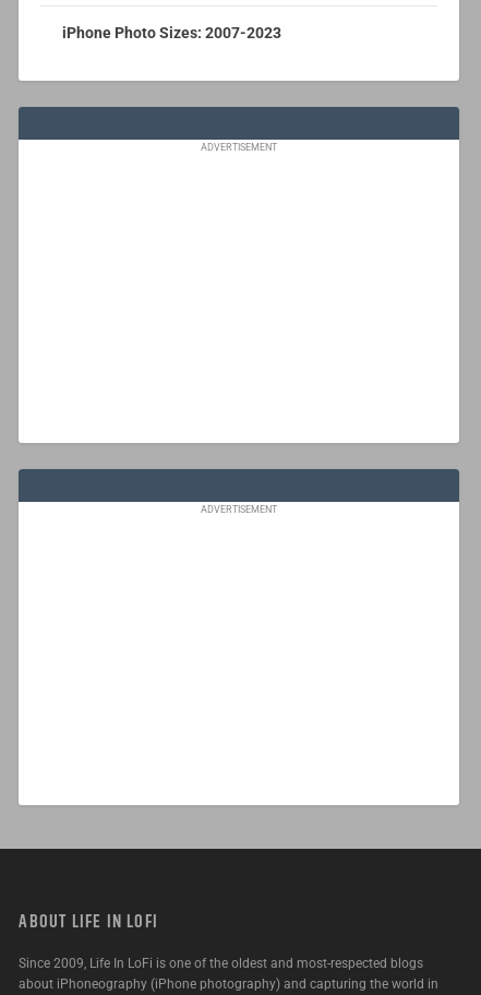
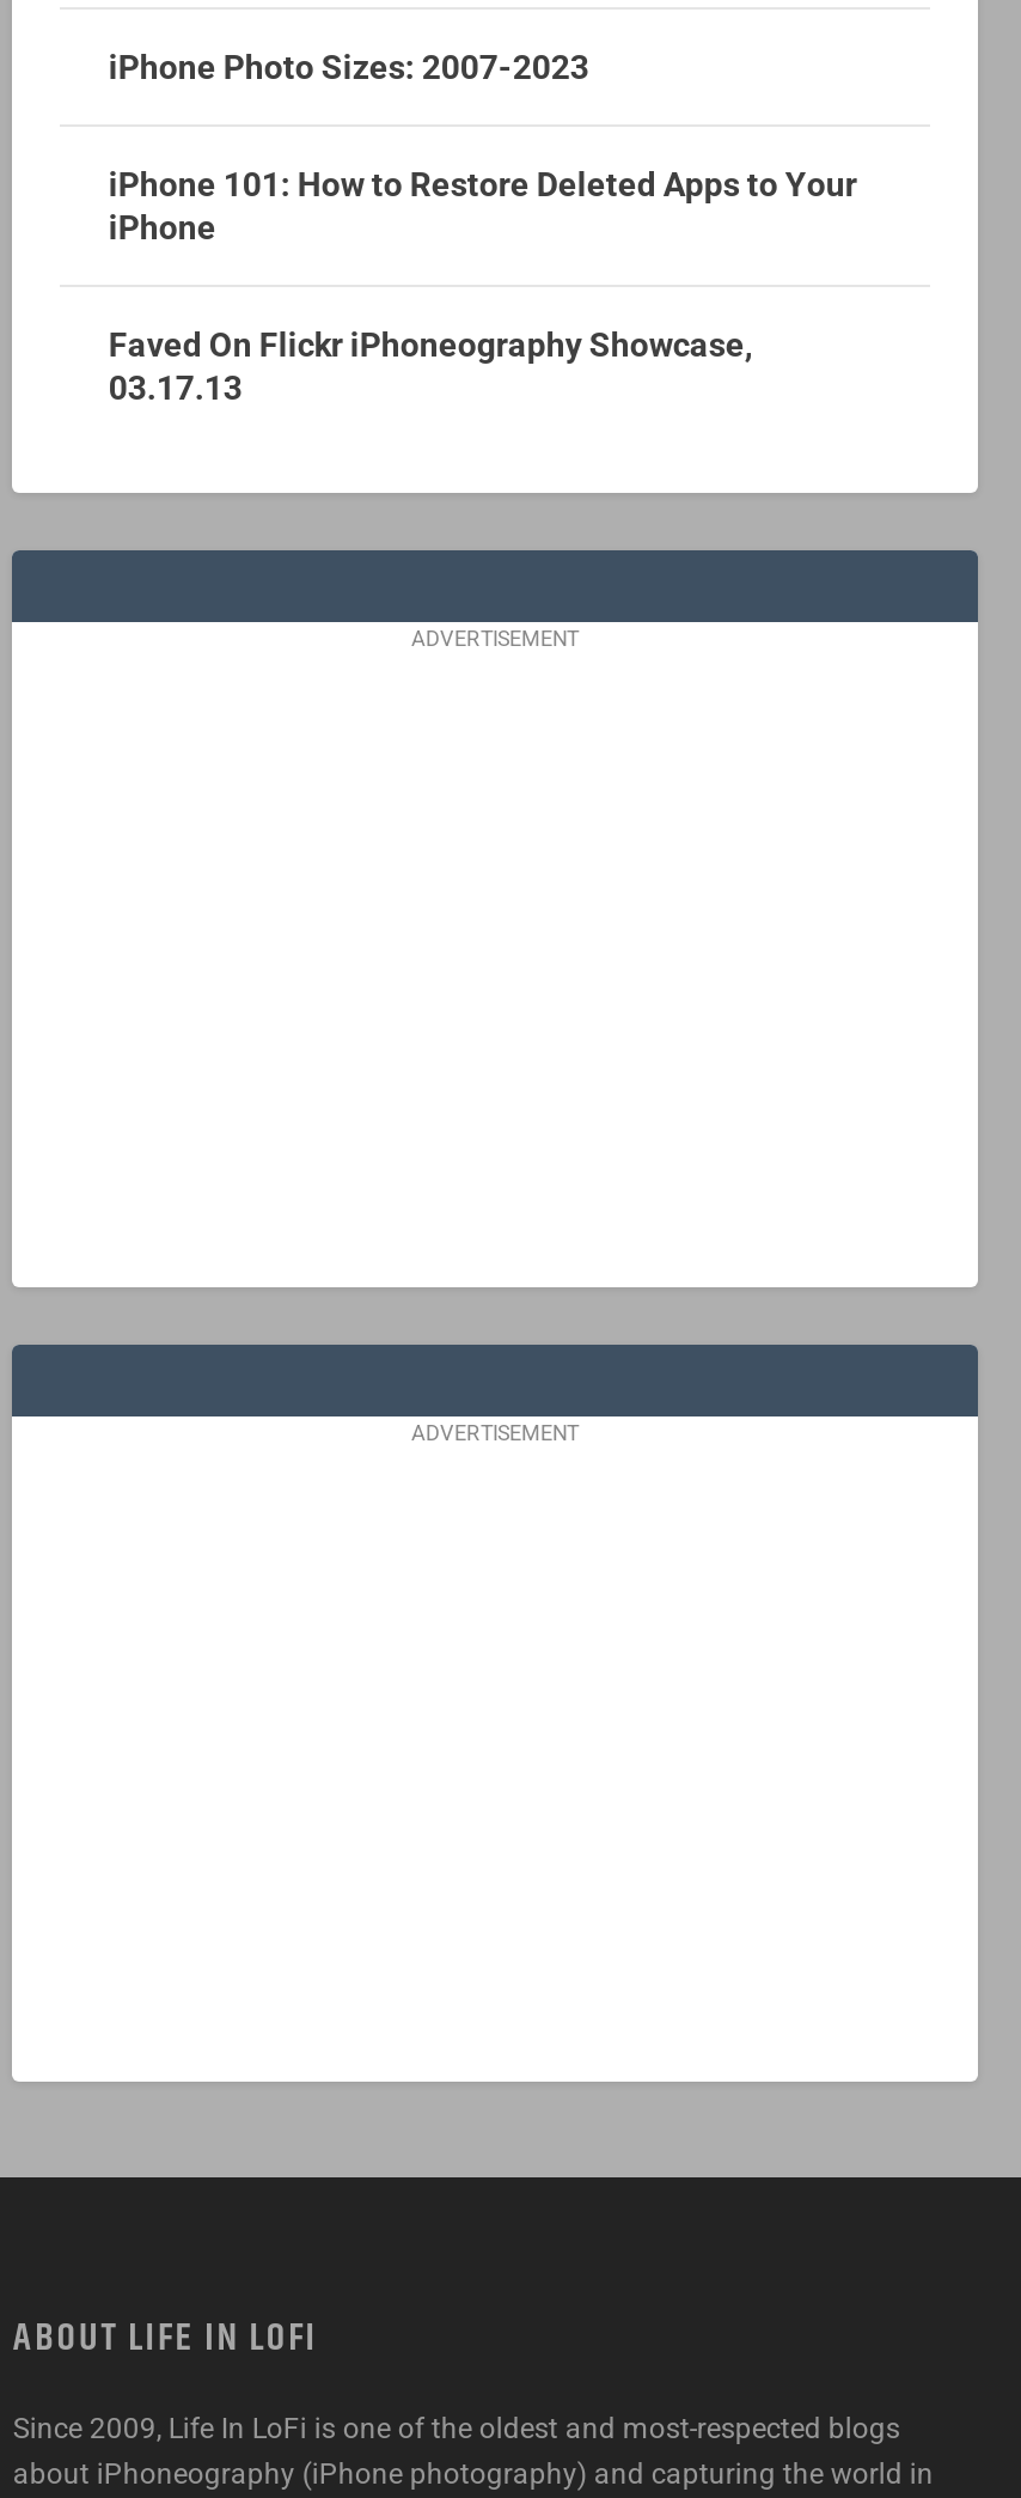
none -> [109,166,857,407] iPhone 101: How to Restore Deleted Apps to Your | iPhone | Faved On Flickr iPhoneography Showcase, | 03.17.13

